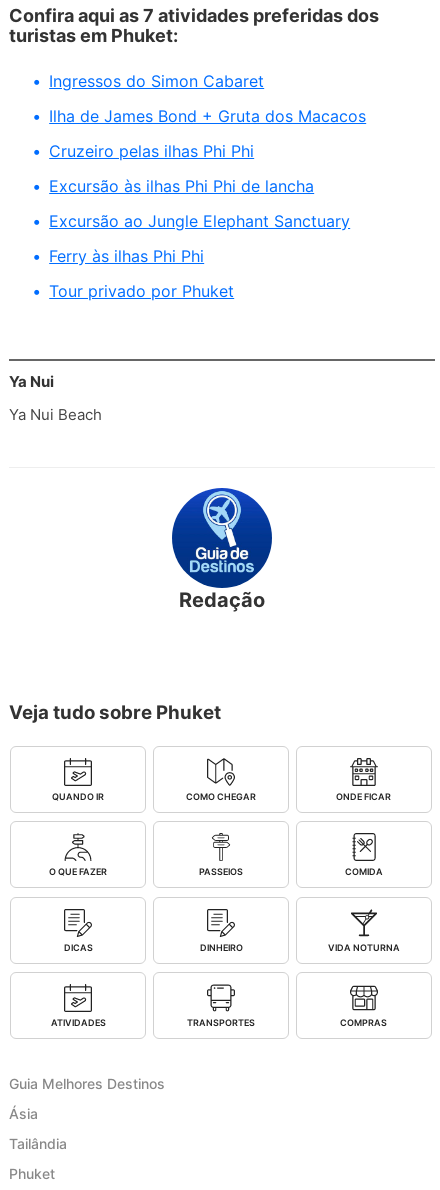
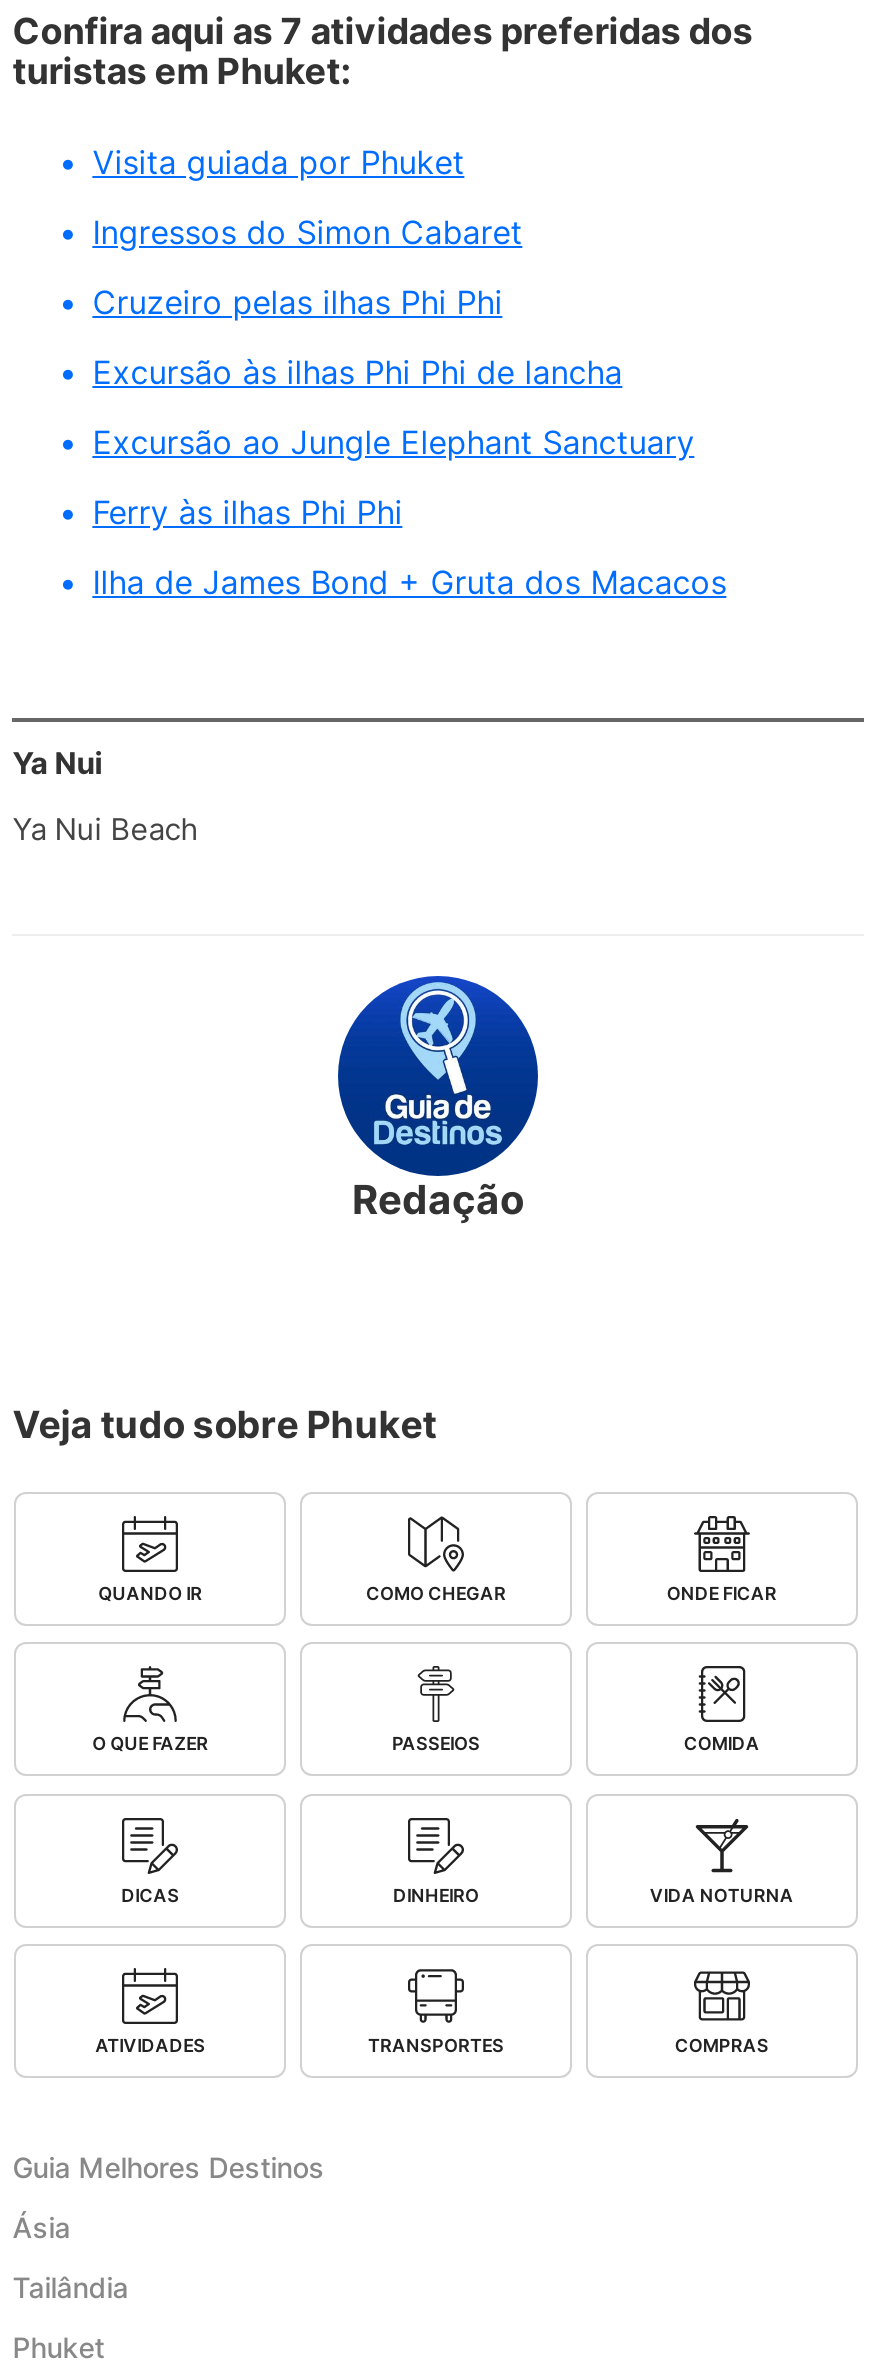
none -> [92,142,464,182] Visita guiada por Phuket
moved [49,71,264,91] -> [92,212,522,252]: Ingressos do Simon Cabaret
moved [49,106,366,126] -> [92,562,726,602]: Ilha de James Bond + Gruta dos Macacos
[49,281,234,301] Tour privado por Phuket -> none

